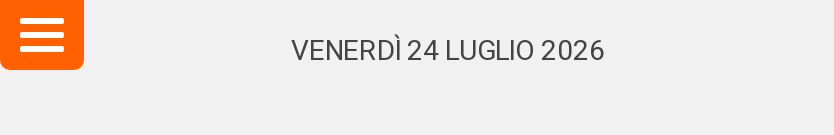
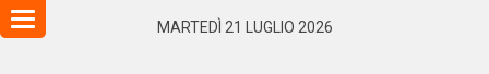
[291,34,605,66] VENERDÌ 24 LUGLIO 2026 -> [157,18,332,36] MARTEDÌ 21 LUGLIO 2026

